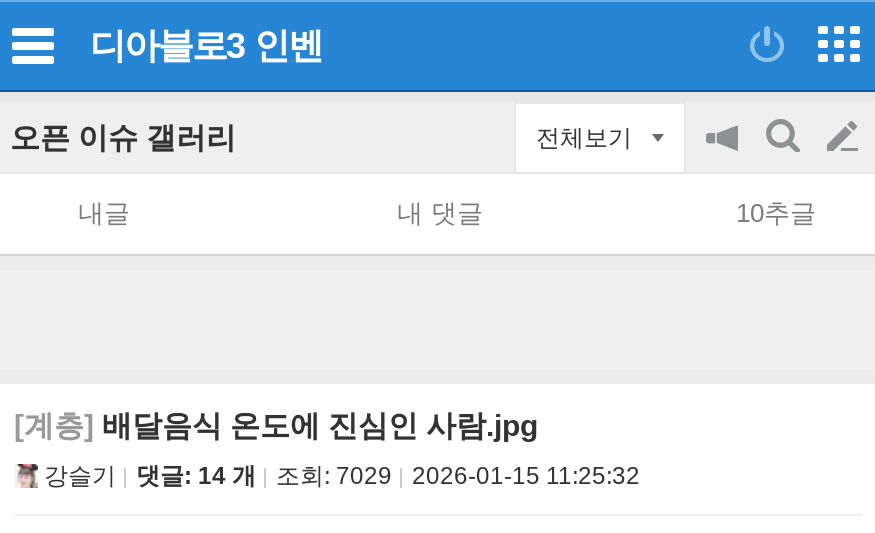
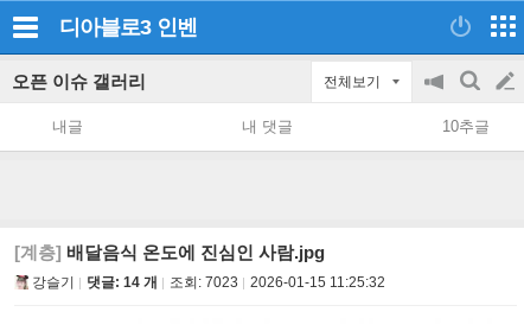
[44,462,640,490] 강슬기 댓글: 14 개 조회: 7029 2026-01-15 11:25:32 -> [32,274,385,291] 강슬기 댓글: 14 개 조회: 7023 2026-01-15 11:25:32

